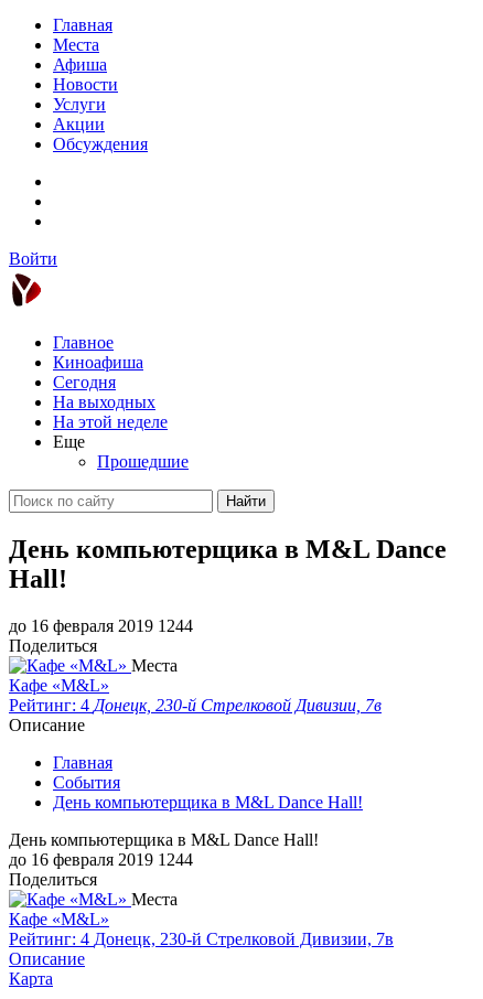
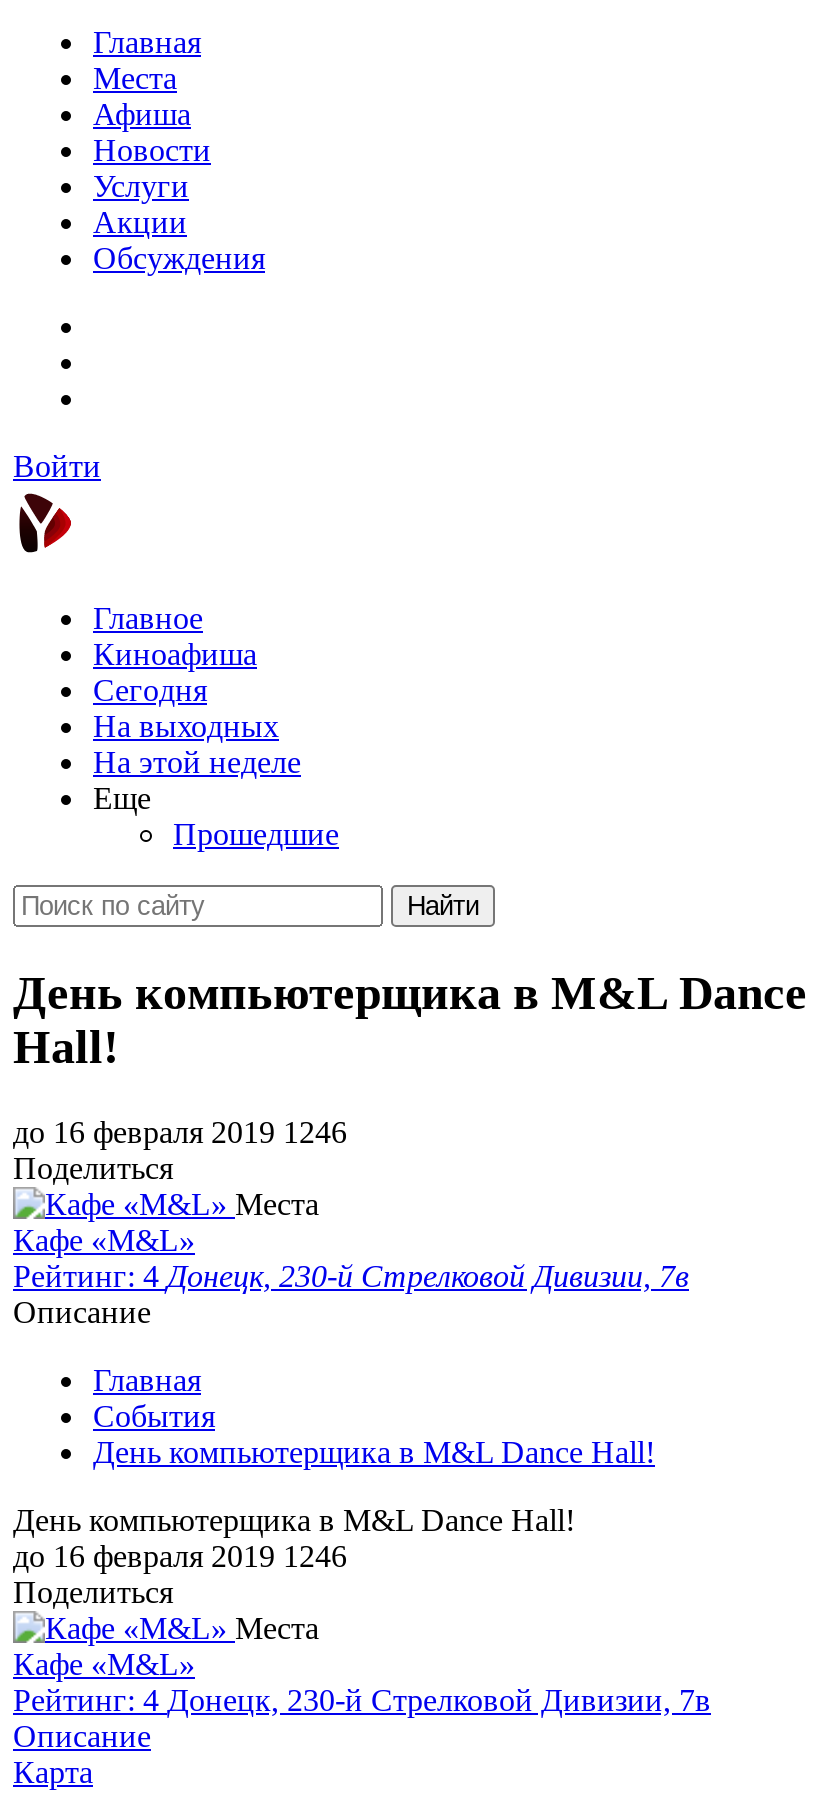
[9,616,193,635] до 16 февраля 2019 1244 -> [13,1115,347,1149] до 16 февраля 2019 1246
[9,850,193,869] до 16 февраля 2019 1244 -> [13,1539,347,1573] до 16 февраля 2019 1246

